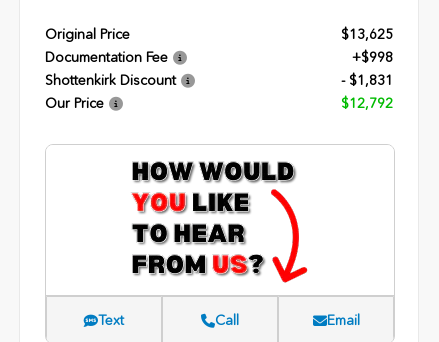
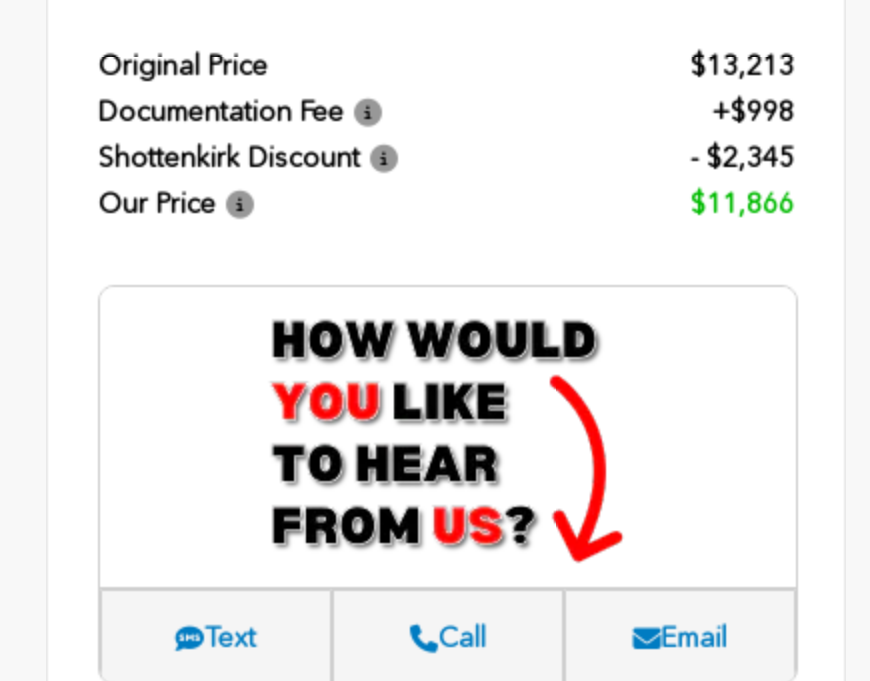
[341,25,393,42] $13,625 -> [690,47,794,81] $13,213
[341,71,393,88] - $1,831 -> [690,139,794,173] - $2,345
[341,94,393,111] $12,792 -> [690,185,794,219] $11,866

